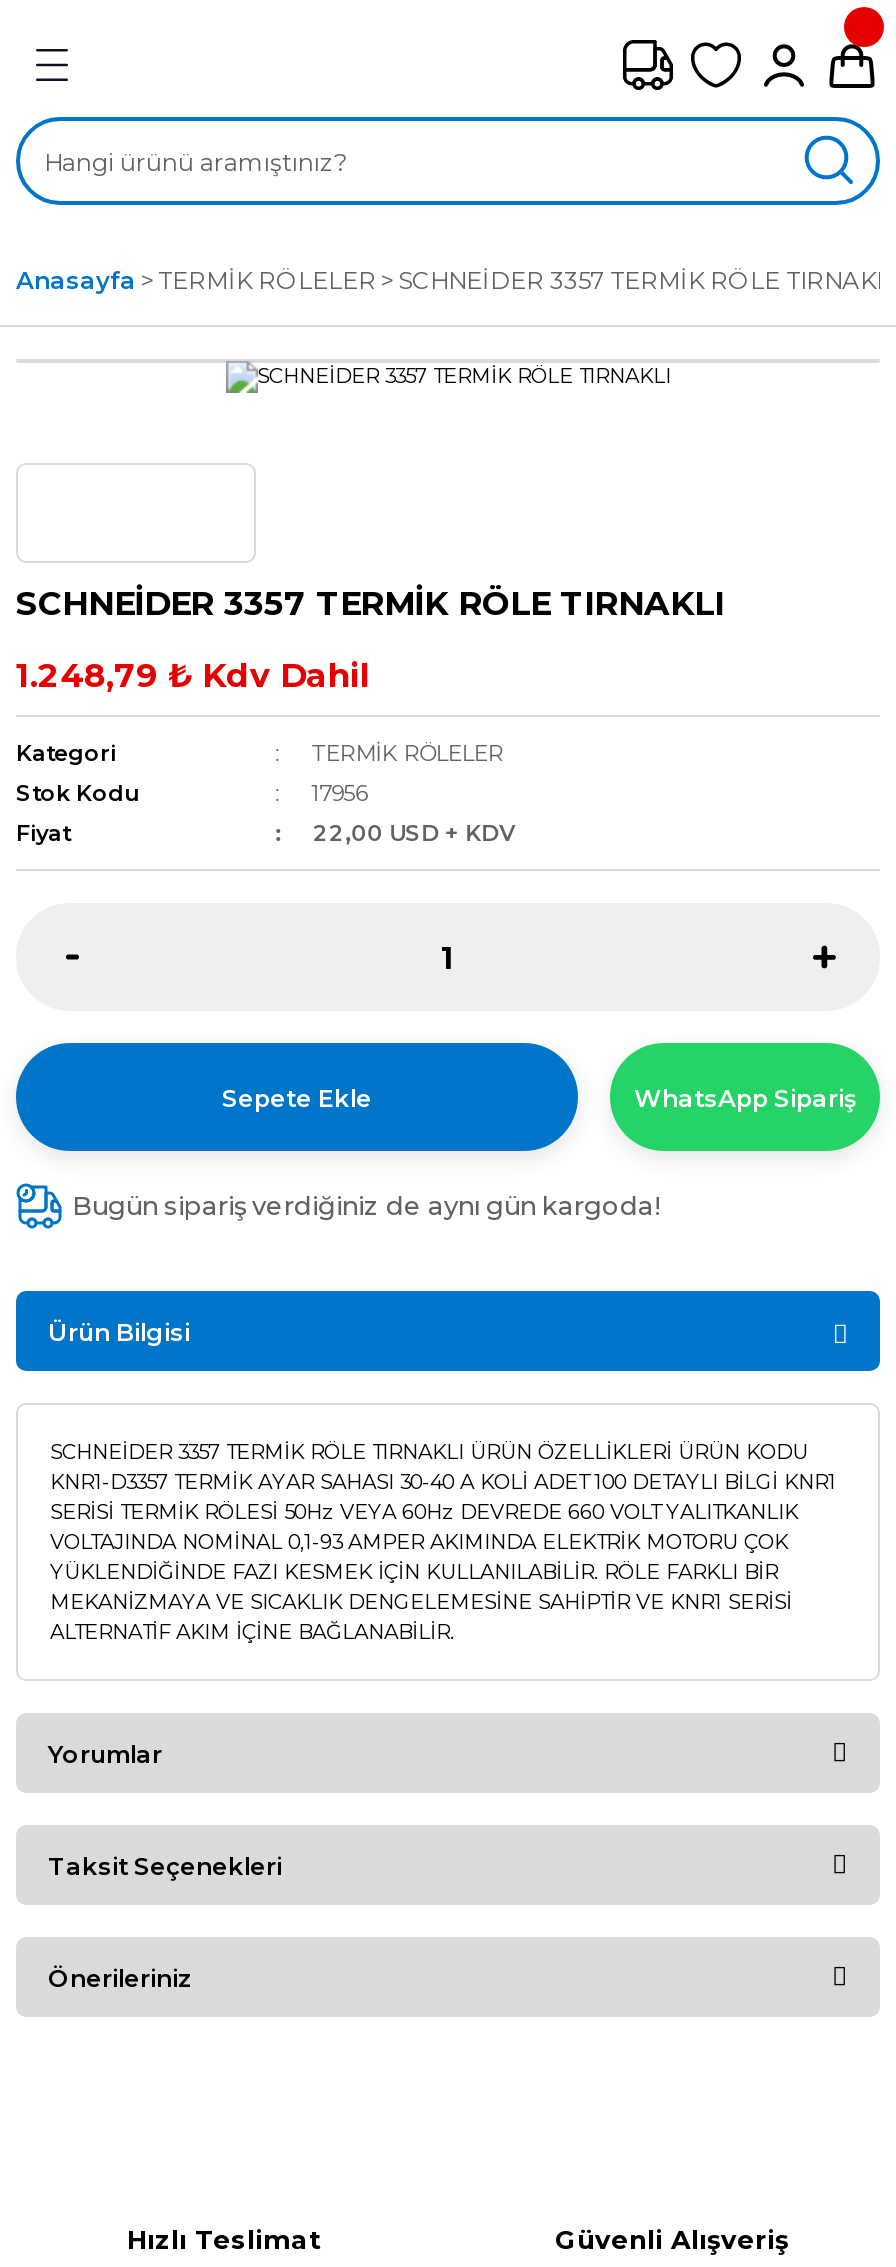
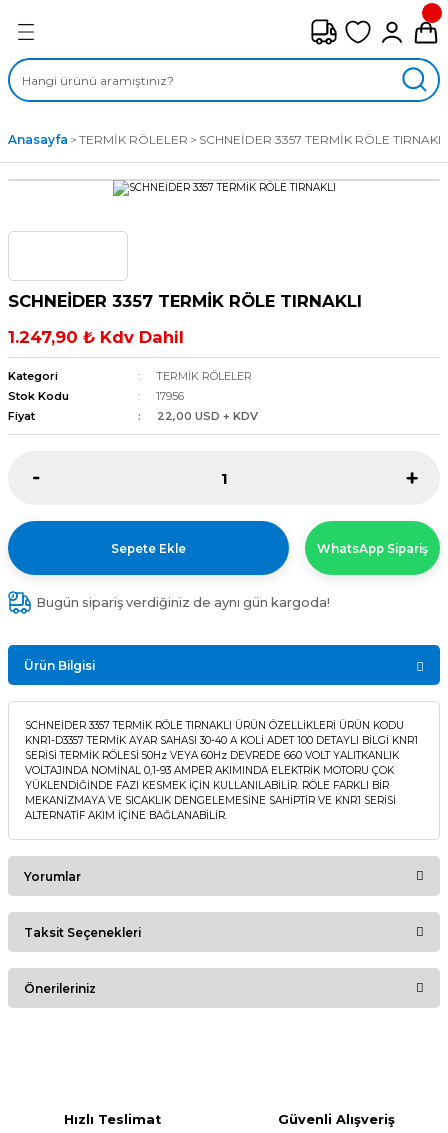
[16,655,370,695] 1.248,79 ₺ Kdv Dahil -> [8,327,184,347] 1.247,90 ₺ Kdv Dahil

